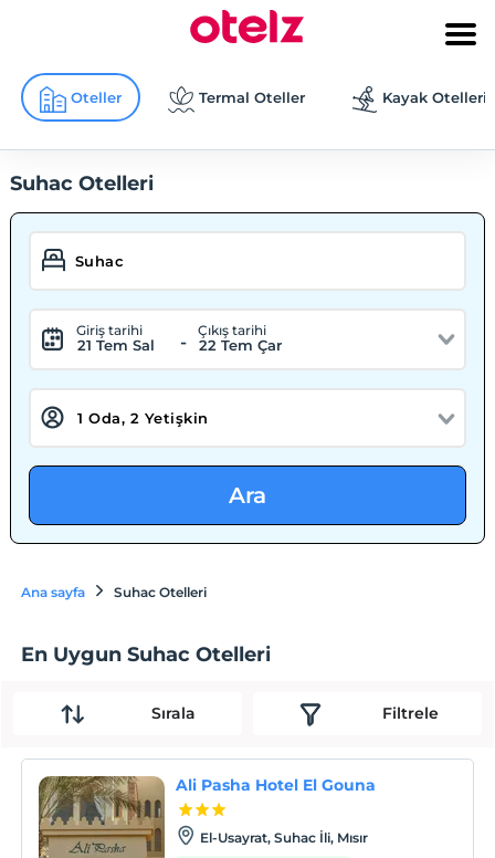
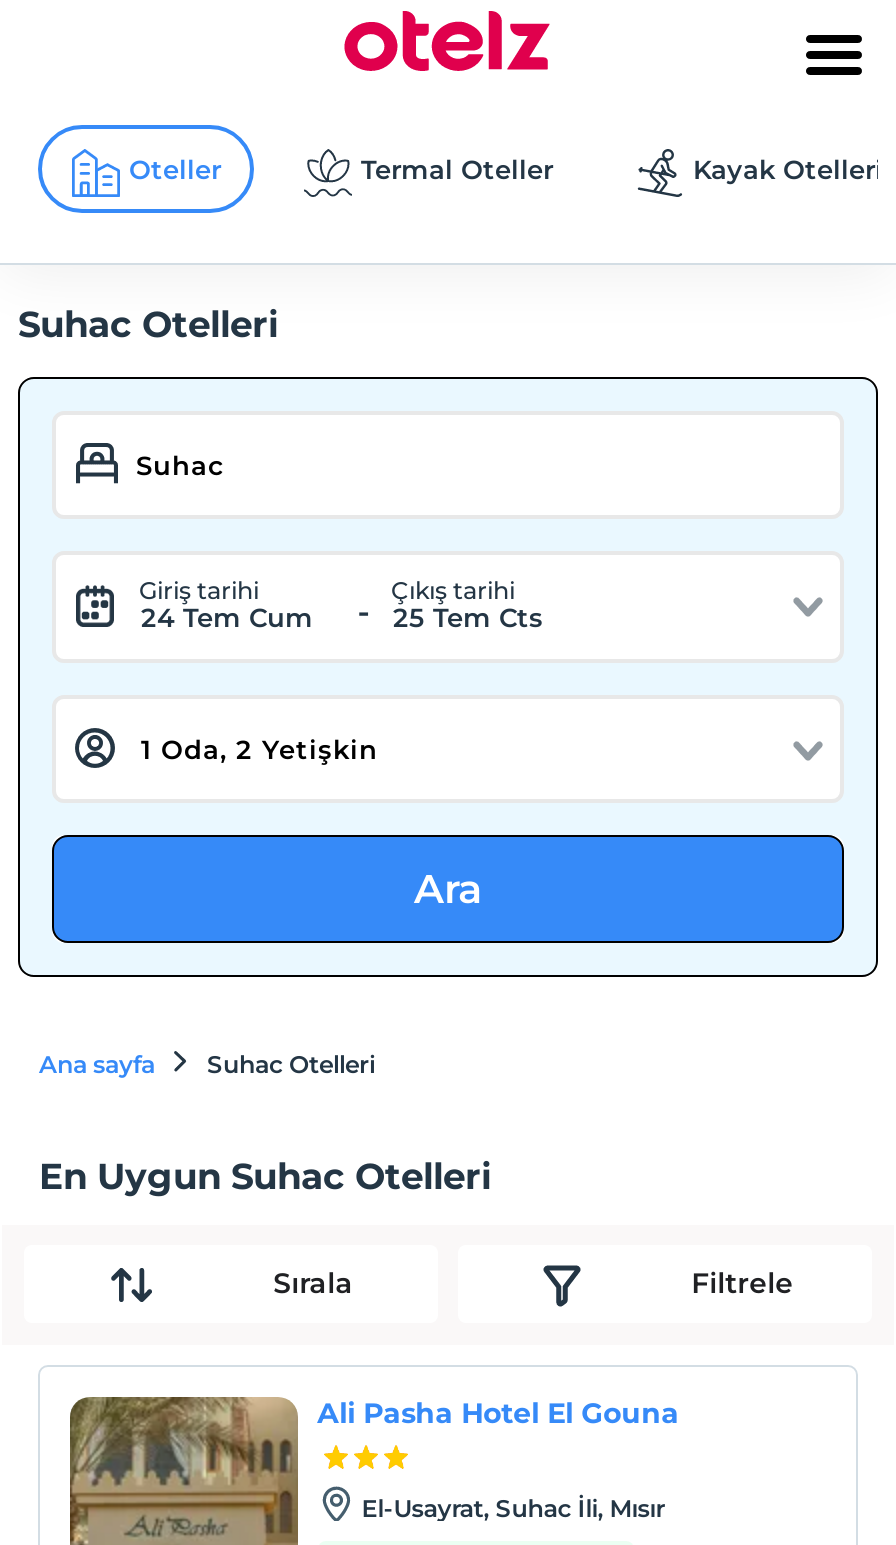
[78,336,155,354] 21 Tem Sal -> [141,601,313,633] 24 Tem Cum
[199,336,282,354] 22 Tem Çar -> [393,601,543,633] 25 Tem Cts

